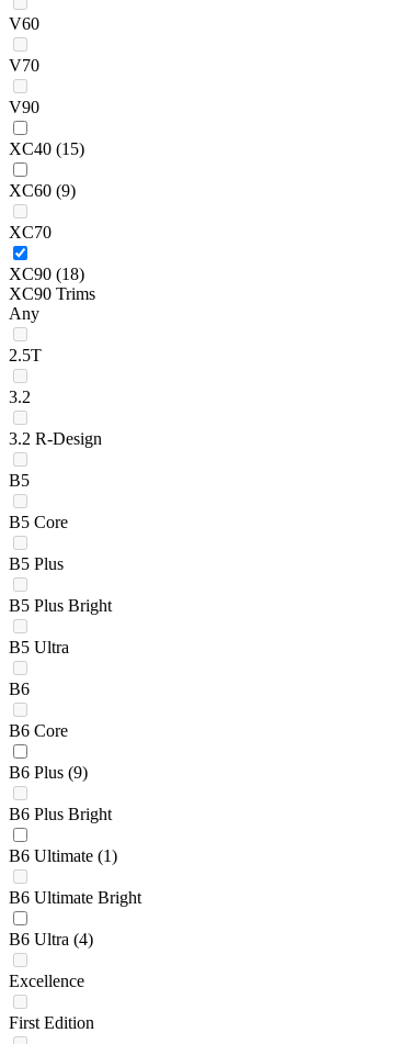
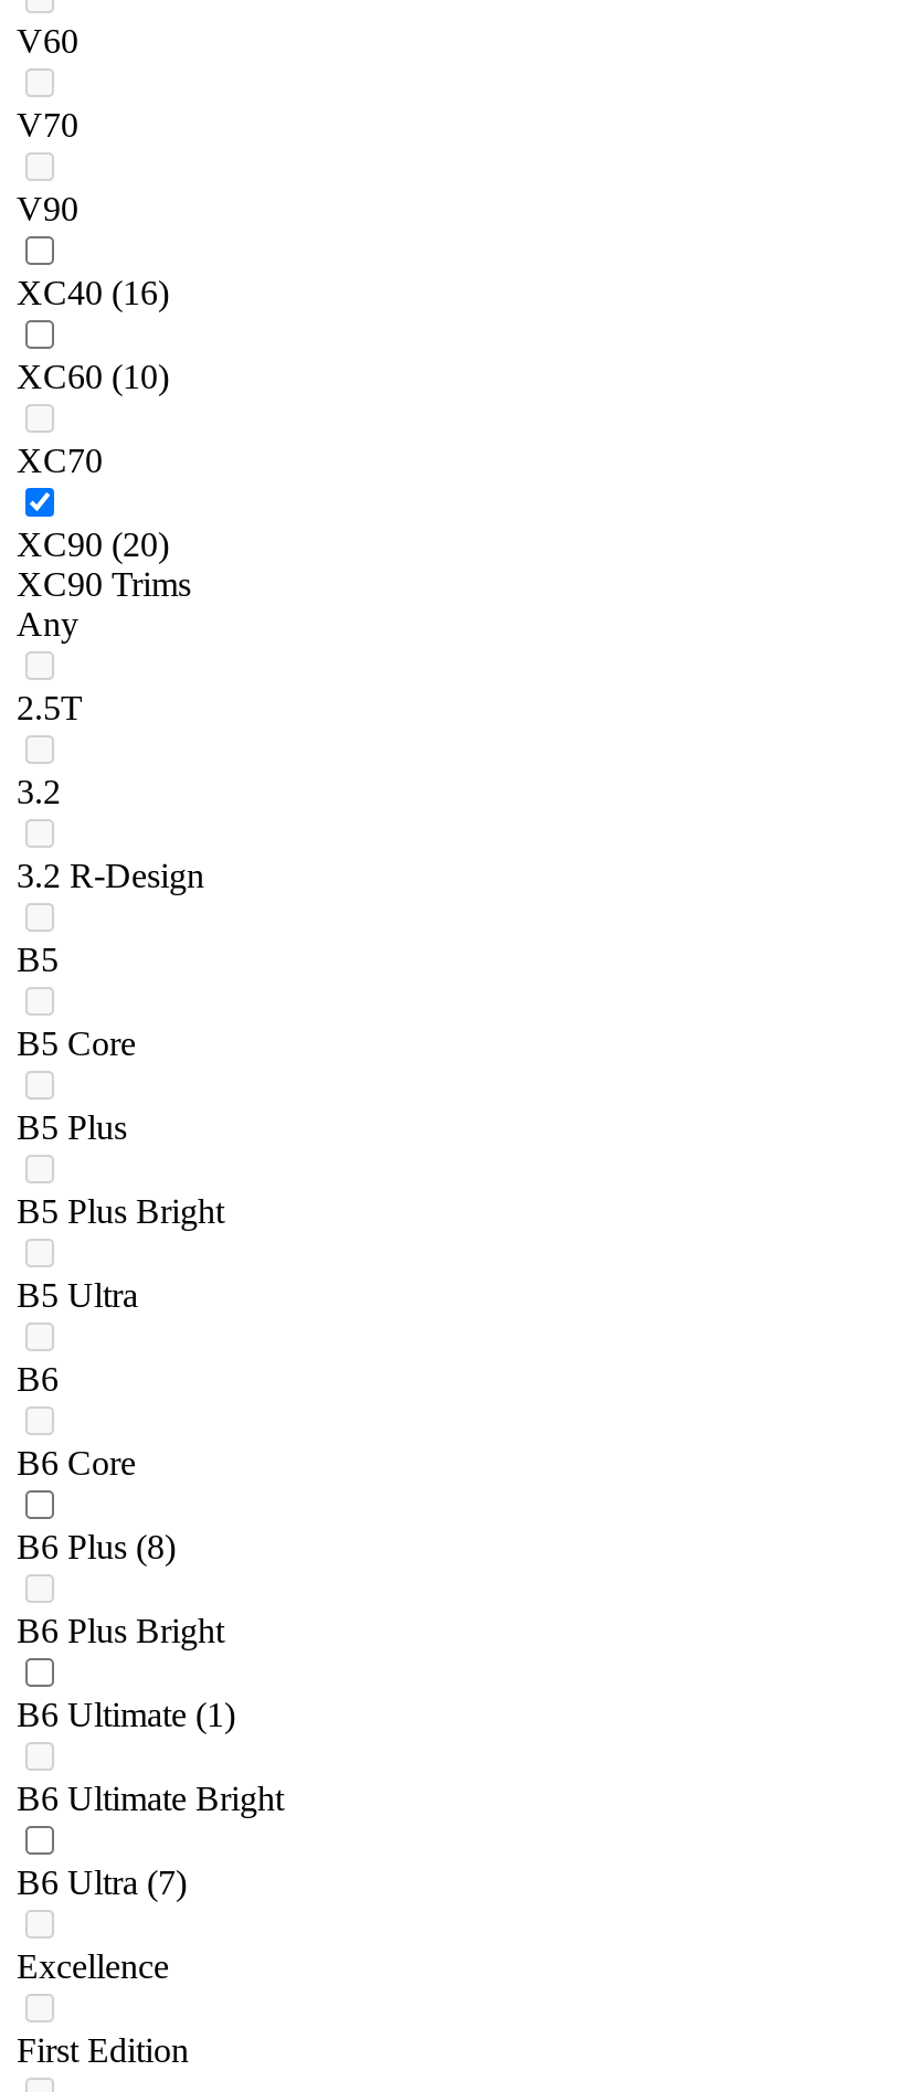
[9,140,84,159] XC40 (15) -> [17,275,169,312] XC40 (16)
[9,182,76,200] XC60 (9) -> [17,359,169,396] XC60 (10)
[9,265,84,284] XC90 (18) -> [17,526,169,564] XC90 (20)
[9,763,88,782] B6 Plus (9) -> [17,1529,176,1566] B6 Plus (8)
[9,930,93,949] B6 Ultra (4) -> [17,1864,187,1902] B6 Ultra (7)

